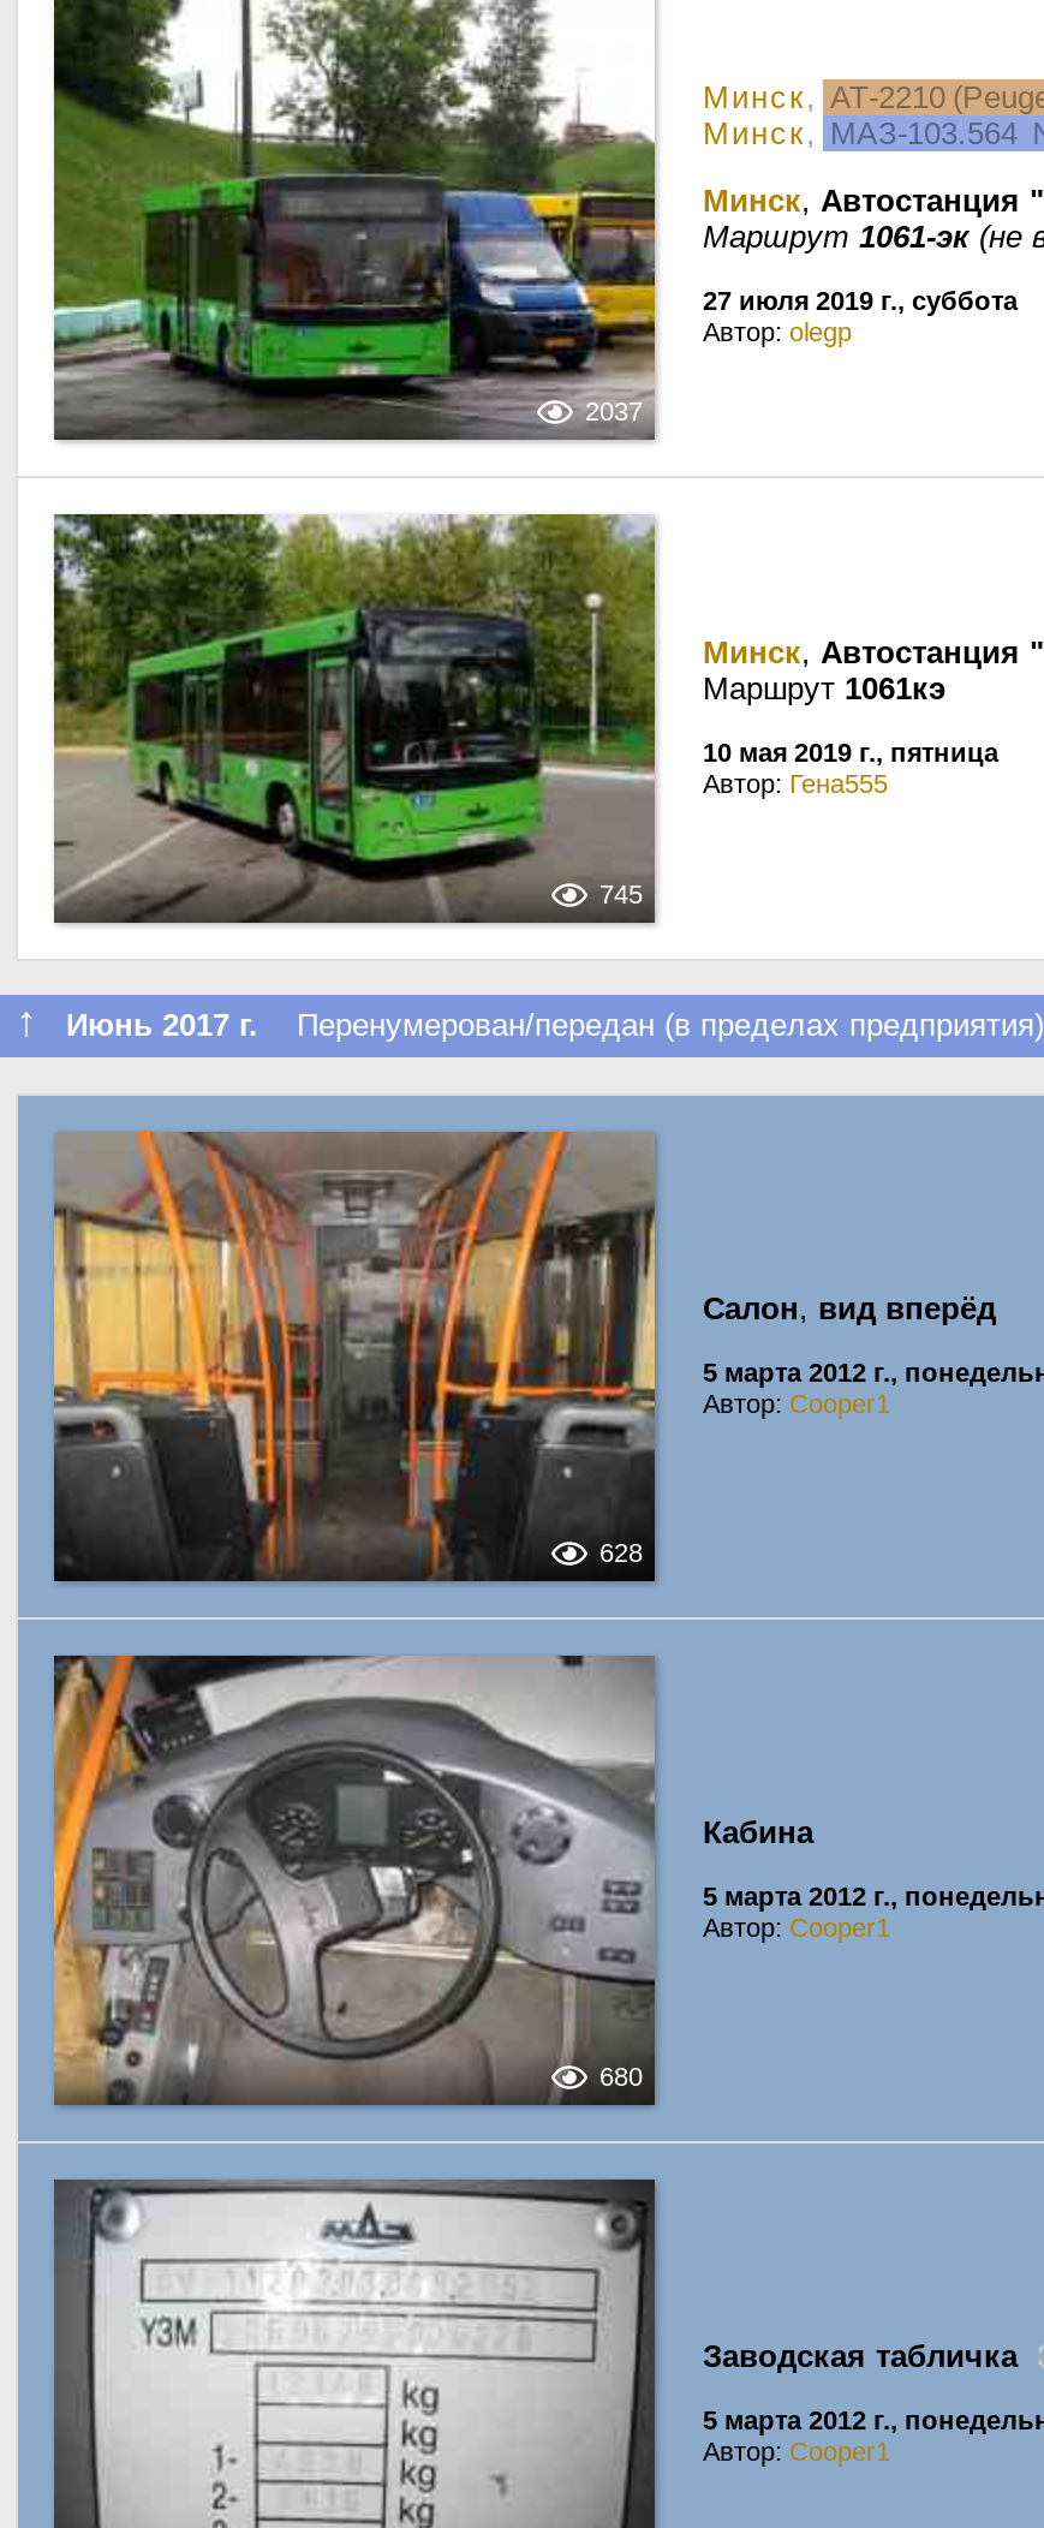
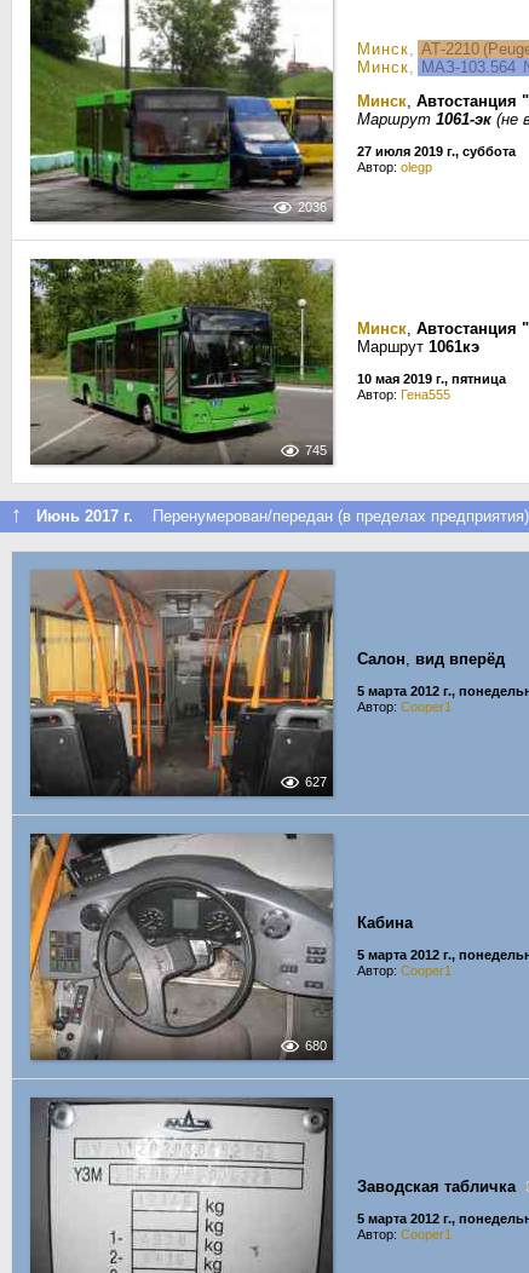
[585,396,643,425] 2037 -> [298,199,327,214] 2036
[599,1538,643,1567] 628 -> [305,774,327,789] 627

